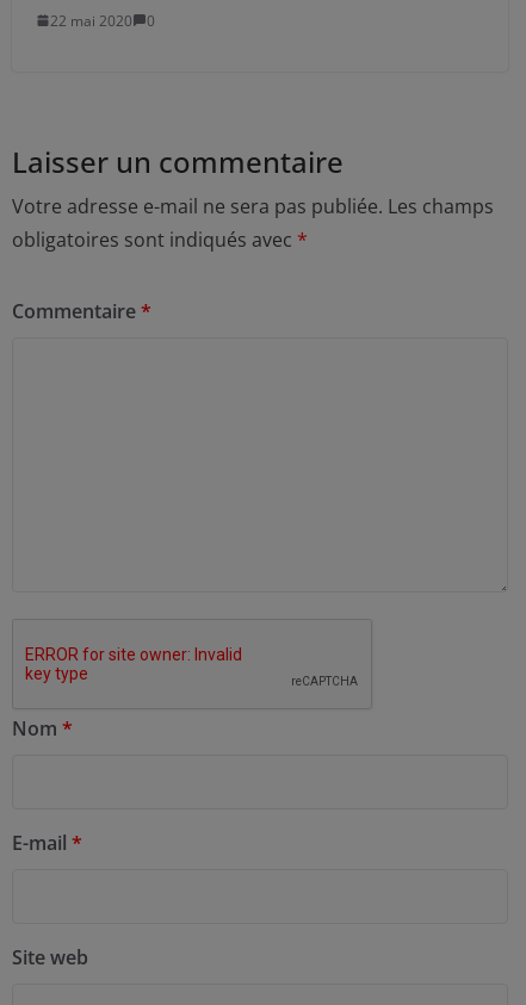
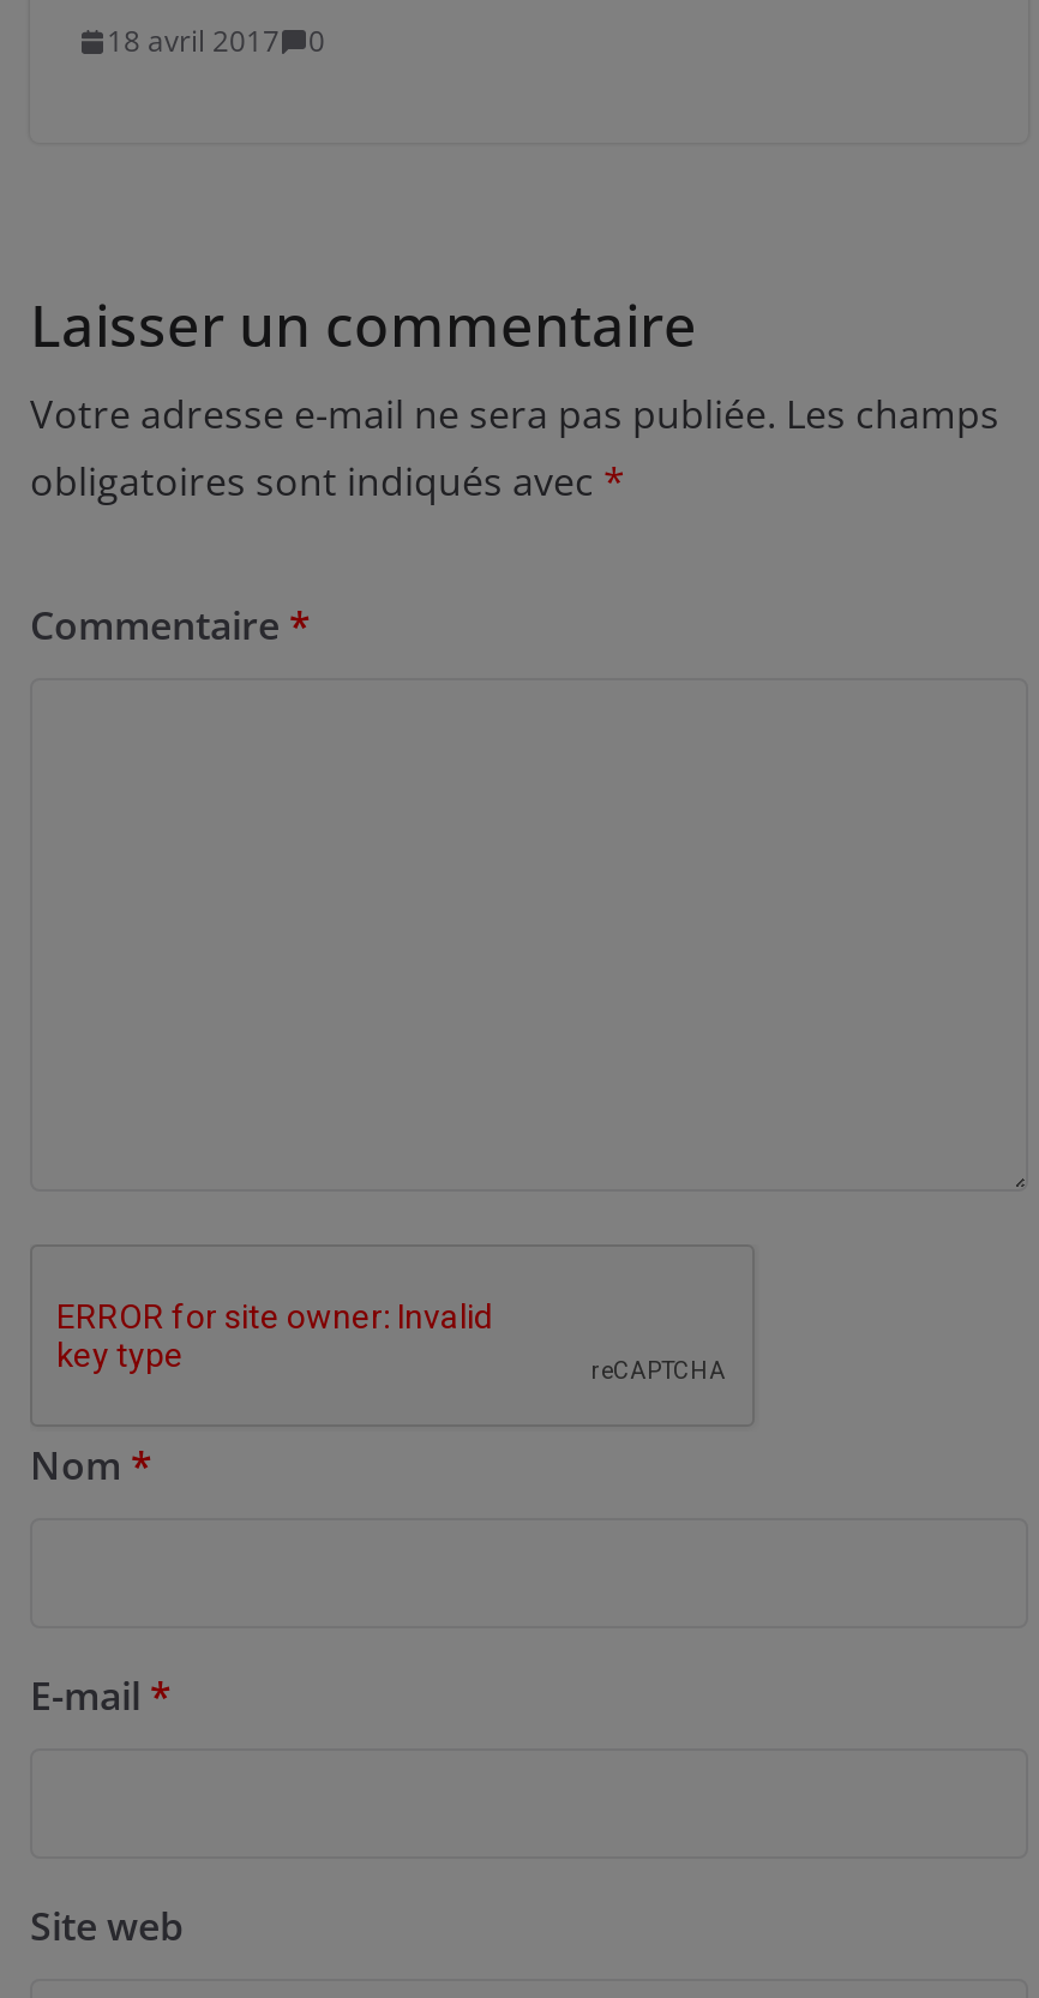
[50,11,155,31] 22 mai 2020 0 -> [107,21,325,62] 18 avril 2017 0

